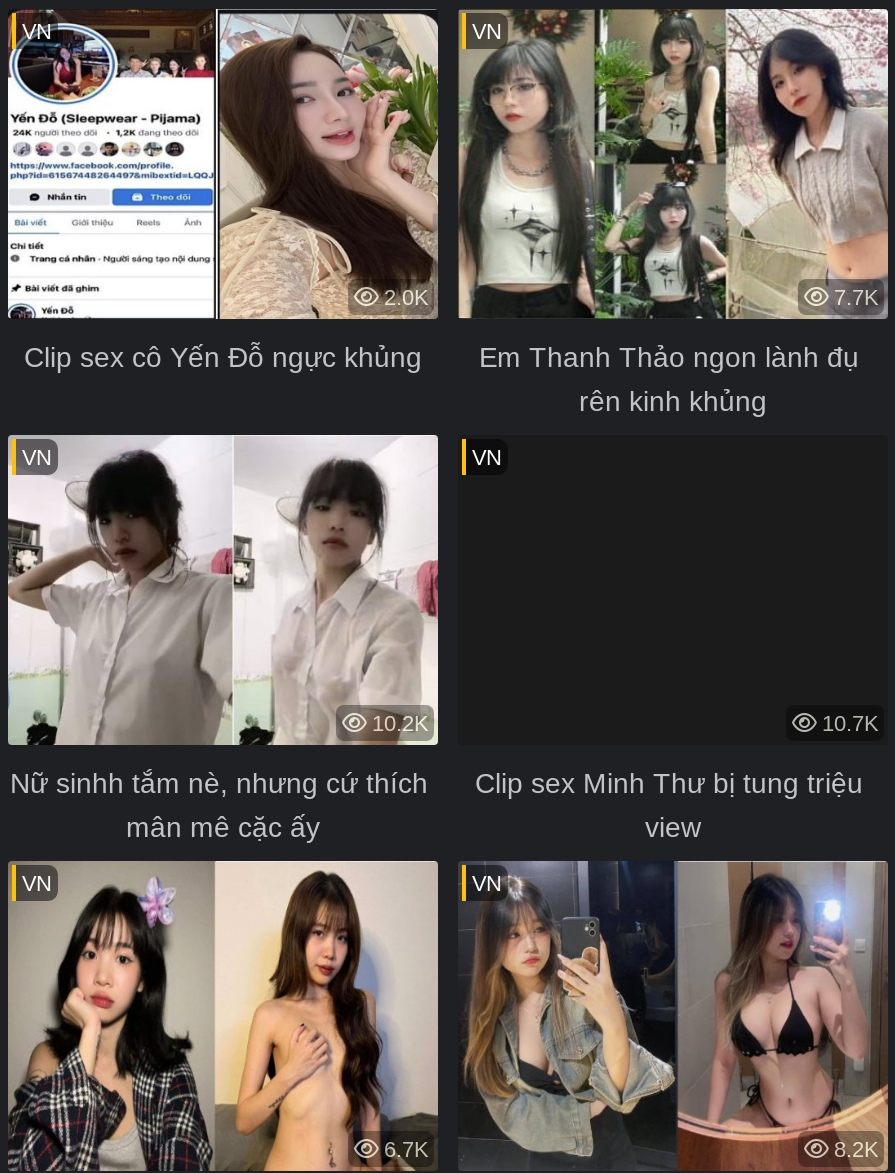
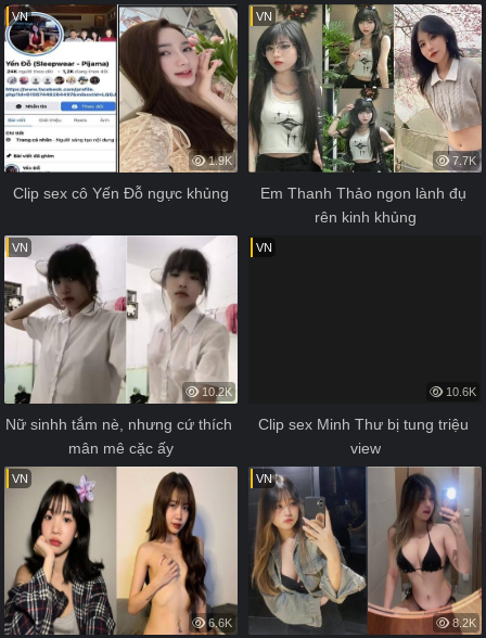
[378,285,428,309] 2.0K -> [205,154,232,167] 1.9K
[816,711,878,735] 10.7K -> [443,385,476,398] 10.6K
[378,1136,428,1160] 6.7K -> [205,616,232,629] 6.6K

